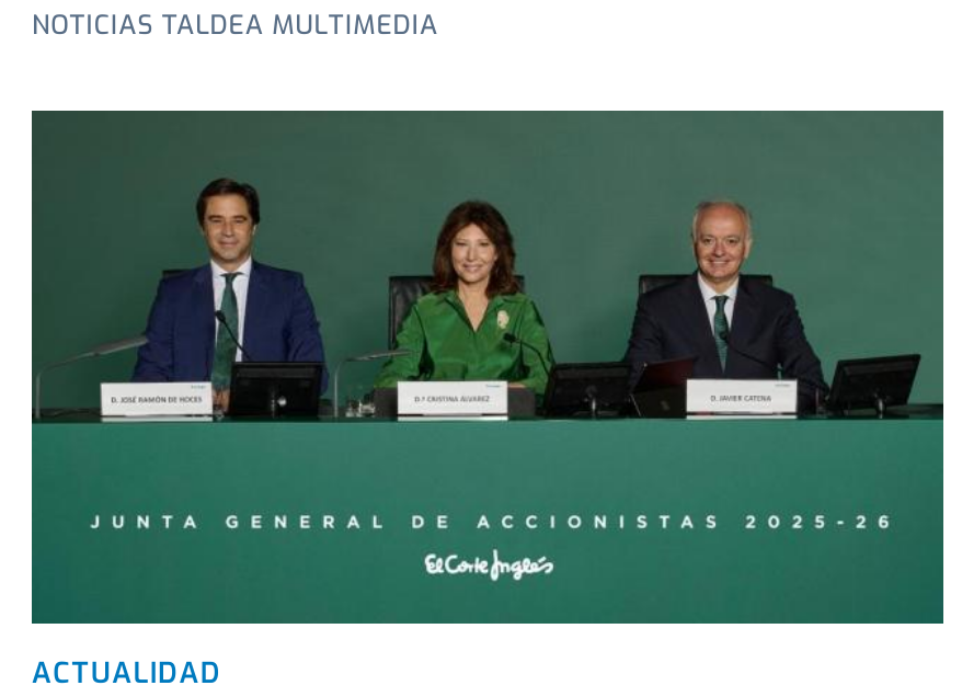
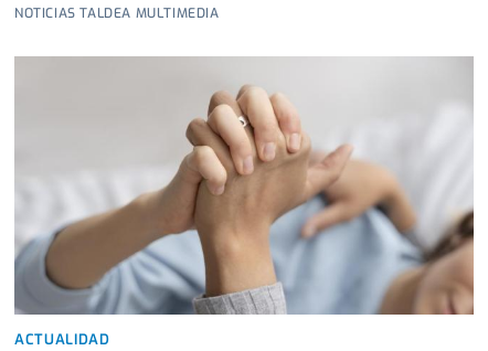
[30,110,946,625] [image] -> [13,55,475,316] [image]

